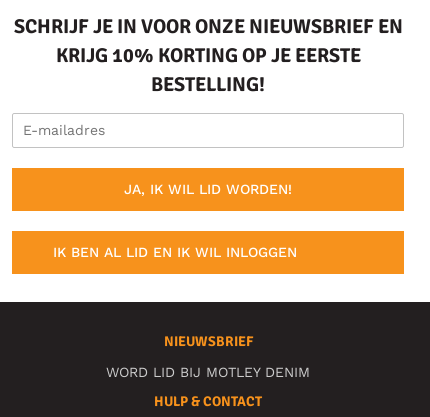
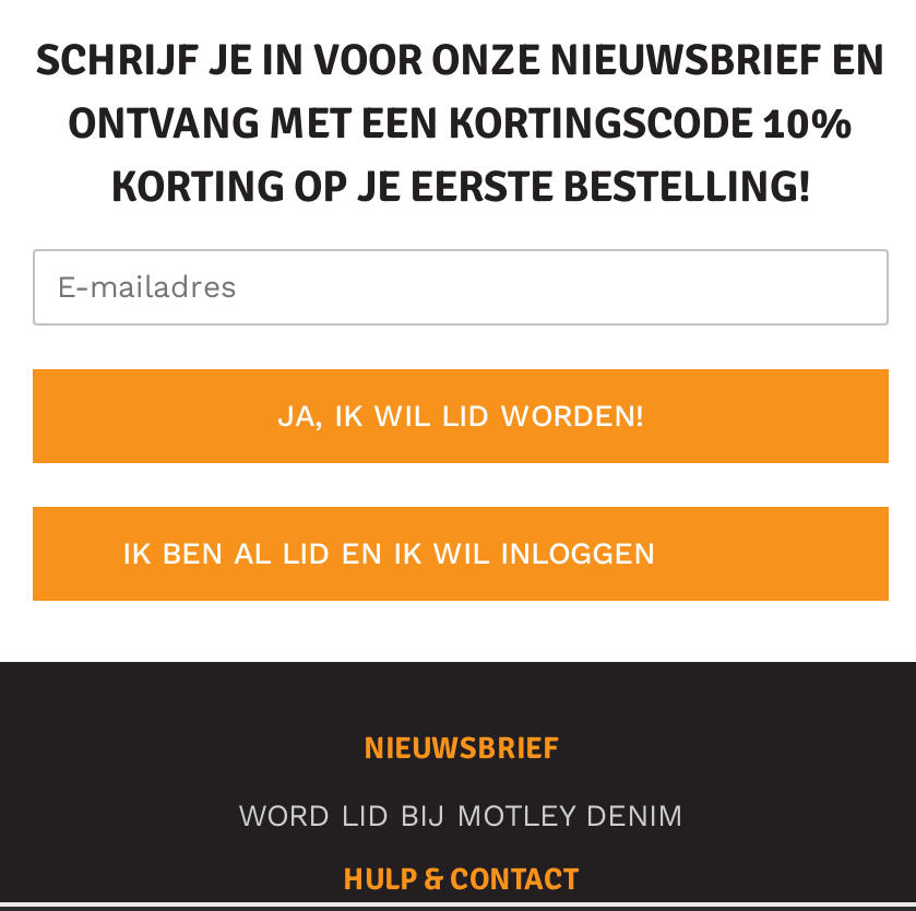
[55,43,360,97] KRIJG 10% KORTING OP JE EERSTE | BESTELLING! -> [68,96,854,214] ONTVANG MET EEN KORTINGSCODE 10% | KORTING OP JE EERSTE BESTELLING!

